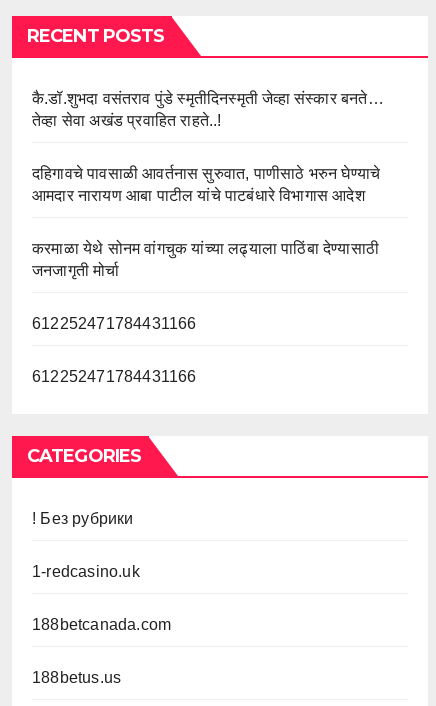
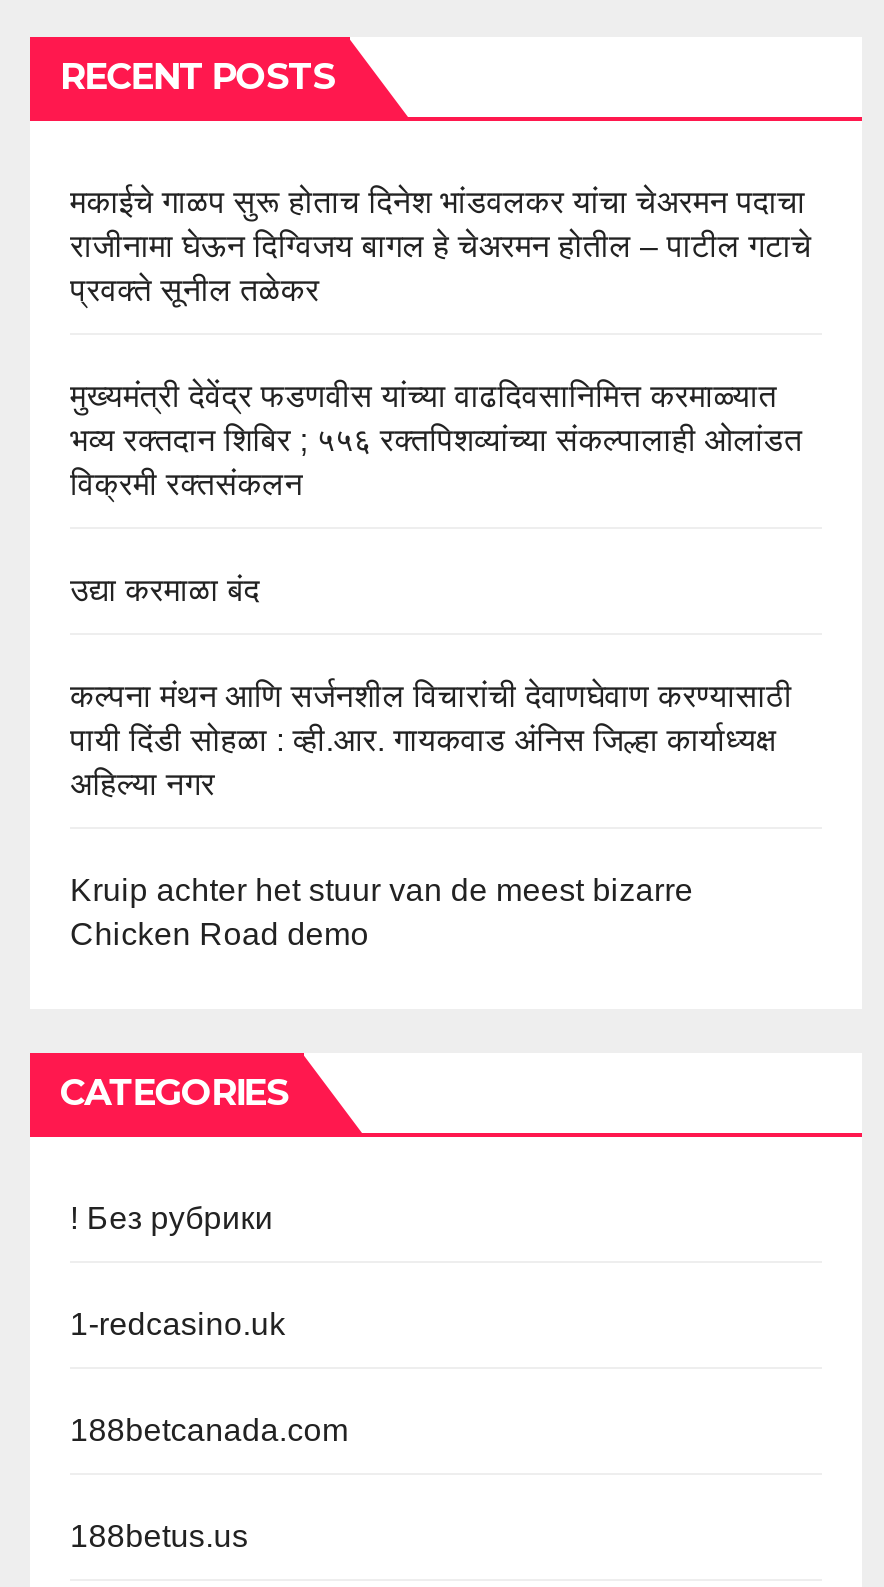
[32,90,384,129] कै.डॉ.शुभदा वसंतराव पुंडे स्मृतीदिनस्मृती जेव्हा संस्कार बनते… | तेव्हा सेवा अखंड प्रवाहित राहते..! -> [70,186,812,308] मकाईचे गाळप सुरू होताच दिनेश भांडवलकर यांचा चेअरमन पदाचा | राजीनामा घेऊन दिग्विजय बागल हे चेअरमन होतील – पाटील गटाचे | प्रवक्ते सूनील तळेकर
[32,165,380,204] दहिगावचे पावसाळी आवर्तनास सुरुवात, पाणीसाठे भरुन घेण्याचे | आमदार नारायण आबा पाटील यांचे पाटबंधारे विभागास आदेश -> [70,380,802,502] मुख्यमंत्री देवेंद्र फडणवीस यांच्या वाढदिवसानिमित्त करमाळ्यात | भव्य रक्तदान शिबिर ; ५५६ रक्तपिशव्यांच्या संकल्पालाही ओलांडत | विक्रमी रक्तसंकलन
[32,240,379,279] करमाळा येथे सोनम वांगचुक यांच्या लढ्याला पाठिंबा देण्यासाठी | जनजागृती मोर्चा -> [70,574,260,608] उद्या करमाळा बंद
[32,315,197,332] 612252471784431166 -> [70,680,792,802] कल्पना मंथन आणि सर्जनशील विचारांची देवाणघेवाण करण्यासाठी | पायी दिंडी सोहळा : व्ही.आर. गायकवाड अंनिस जिल्हा कार्याध्यक्ष | अहिल्या नगर
[32,368,197,385] 612252471784431166 -> [70,874,693,952] Kruip achter het stuur van de meest bizarre | Chicken Road demo

